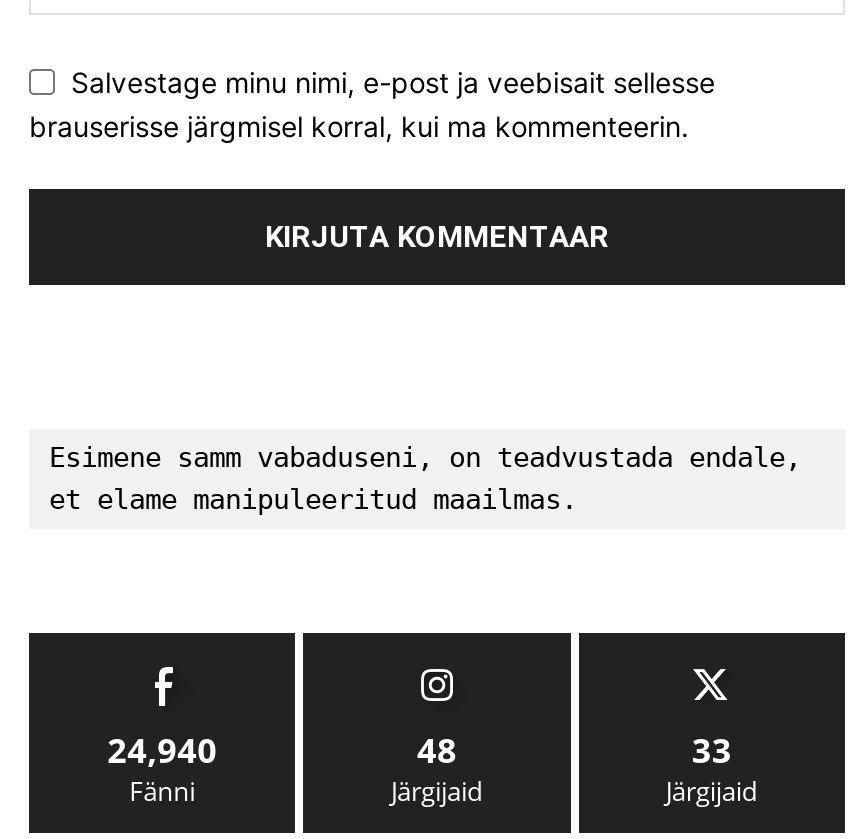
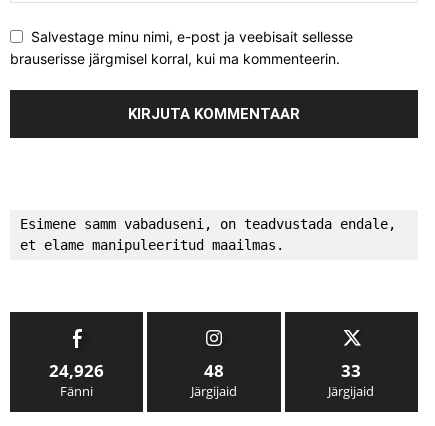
[107,728,217,774] 24,940 -> [49,359,104,382] 24,926

